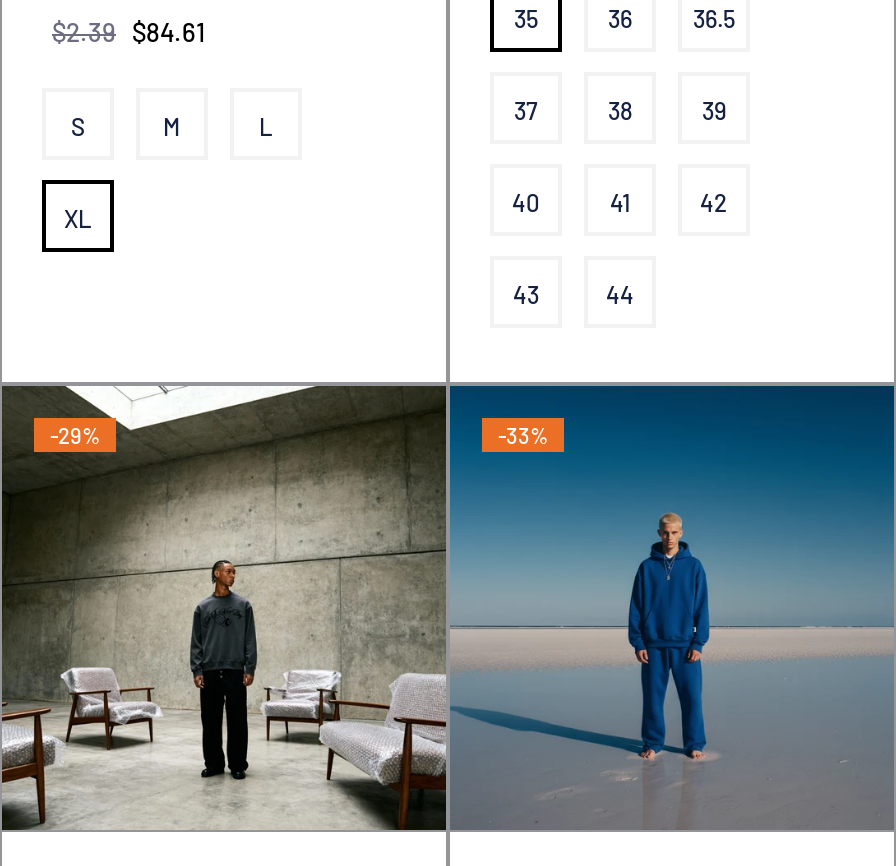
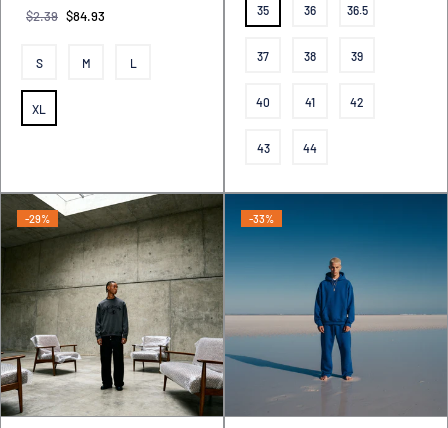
[52,16,206,48] $2.39 $84.61 -> [26,8,105,24] $2.39 $84.93

